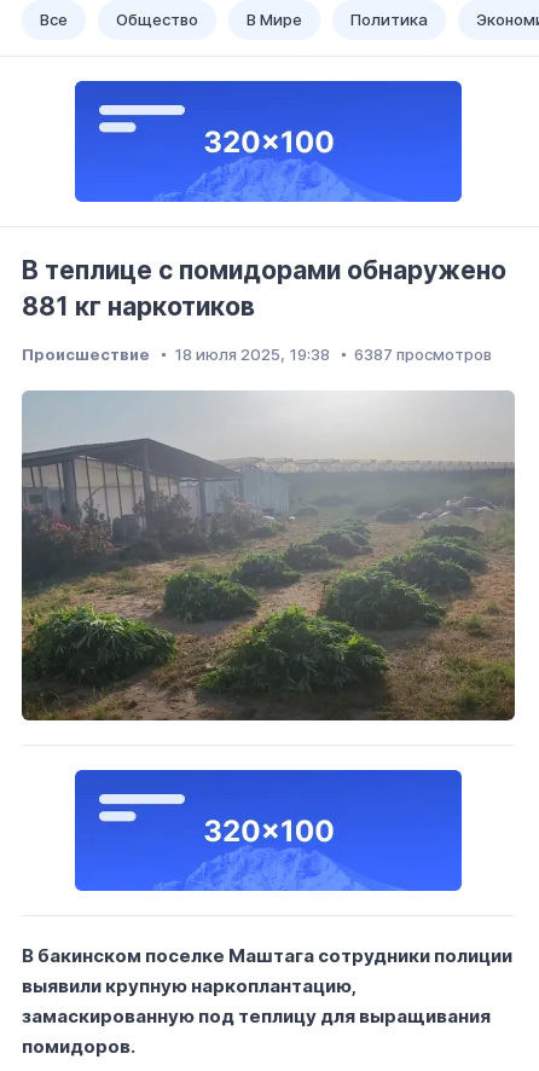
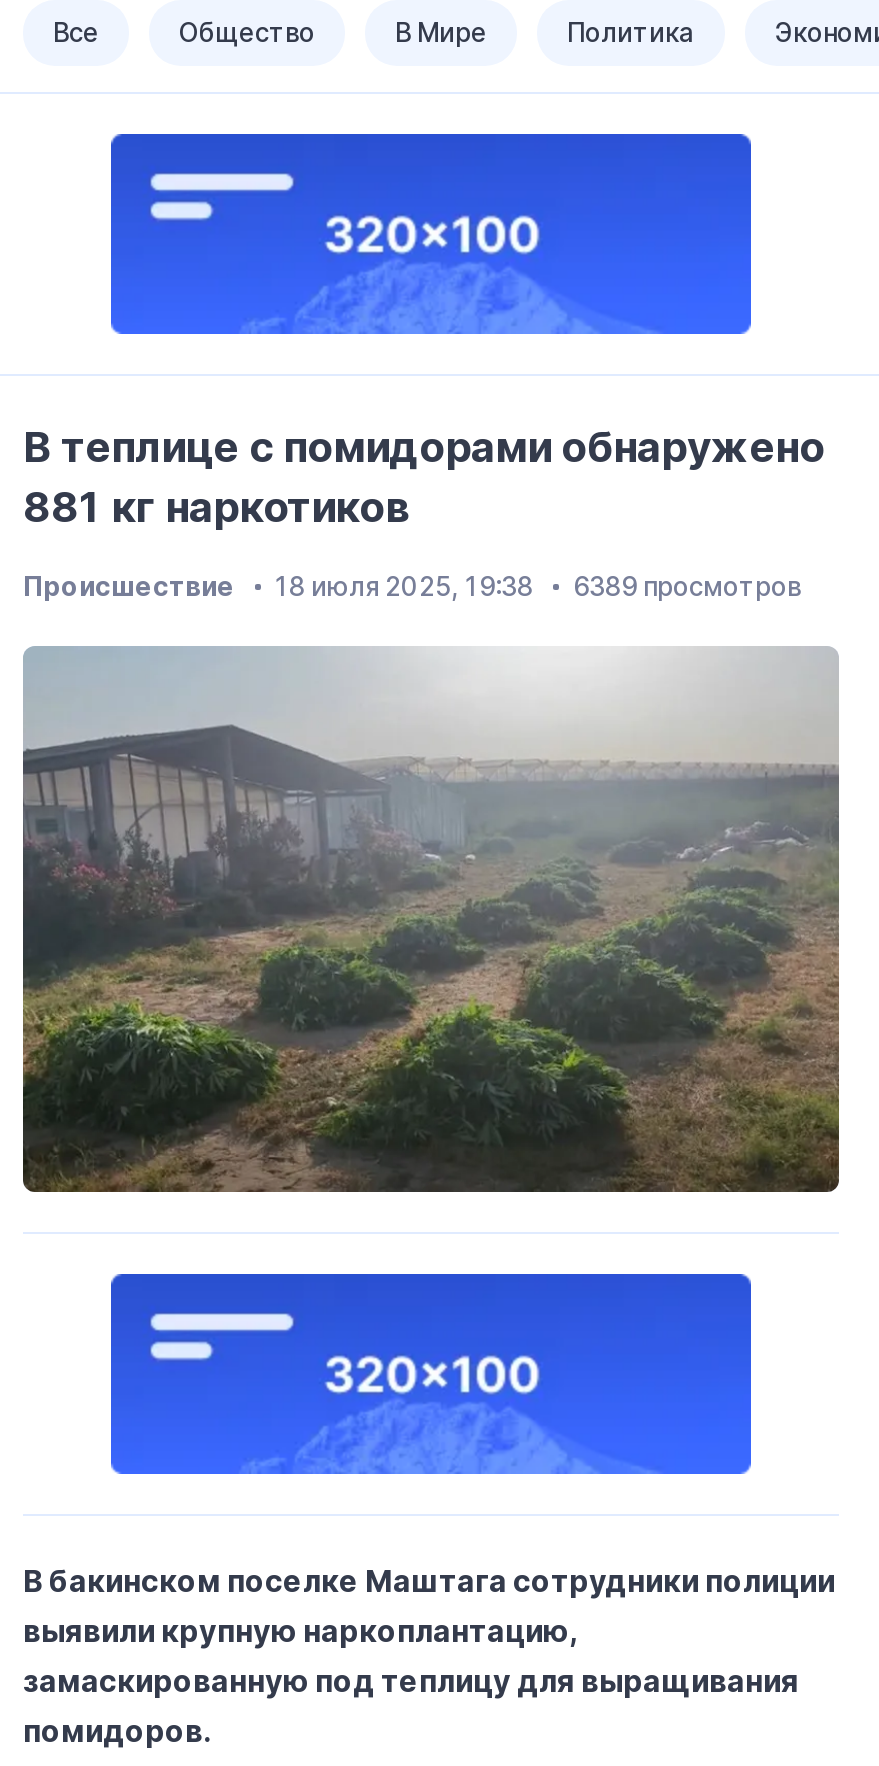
[22,343,492,365] Происшествие 18 июля 2025, 19:38 6387 просмотров -> [23,568,801,604] Происшествие 18 июля 2025, 19:38 6389 просмотров

